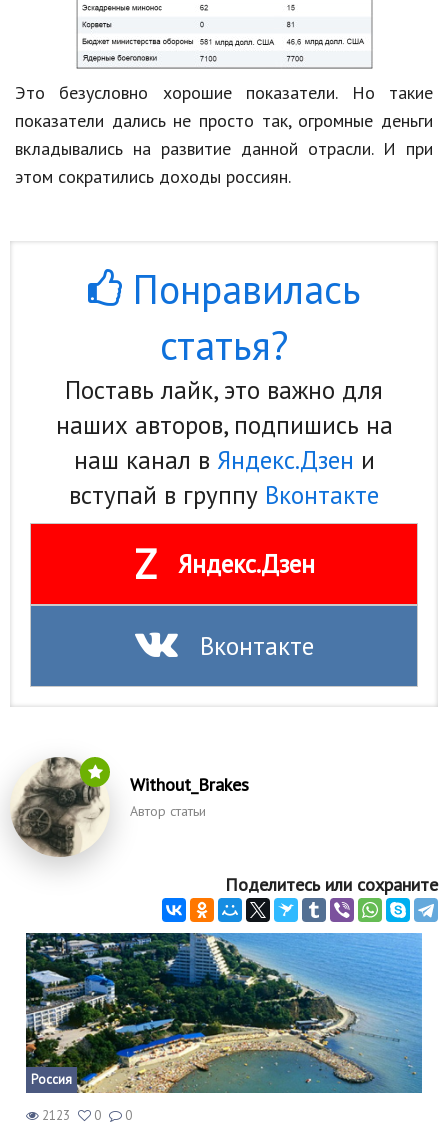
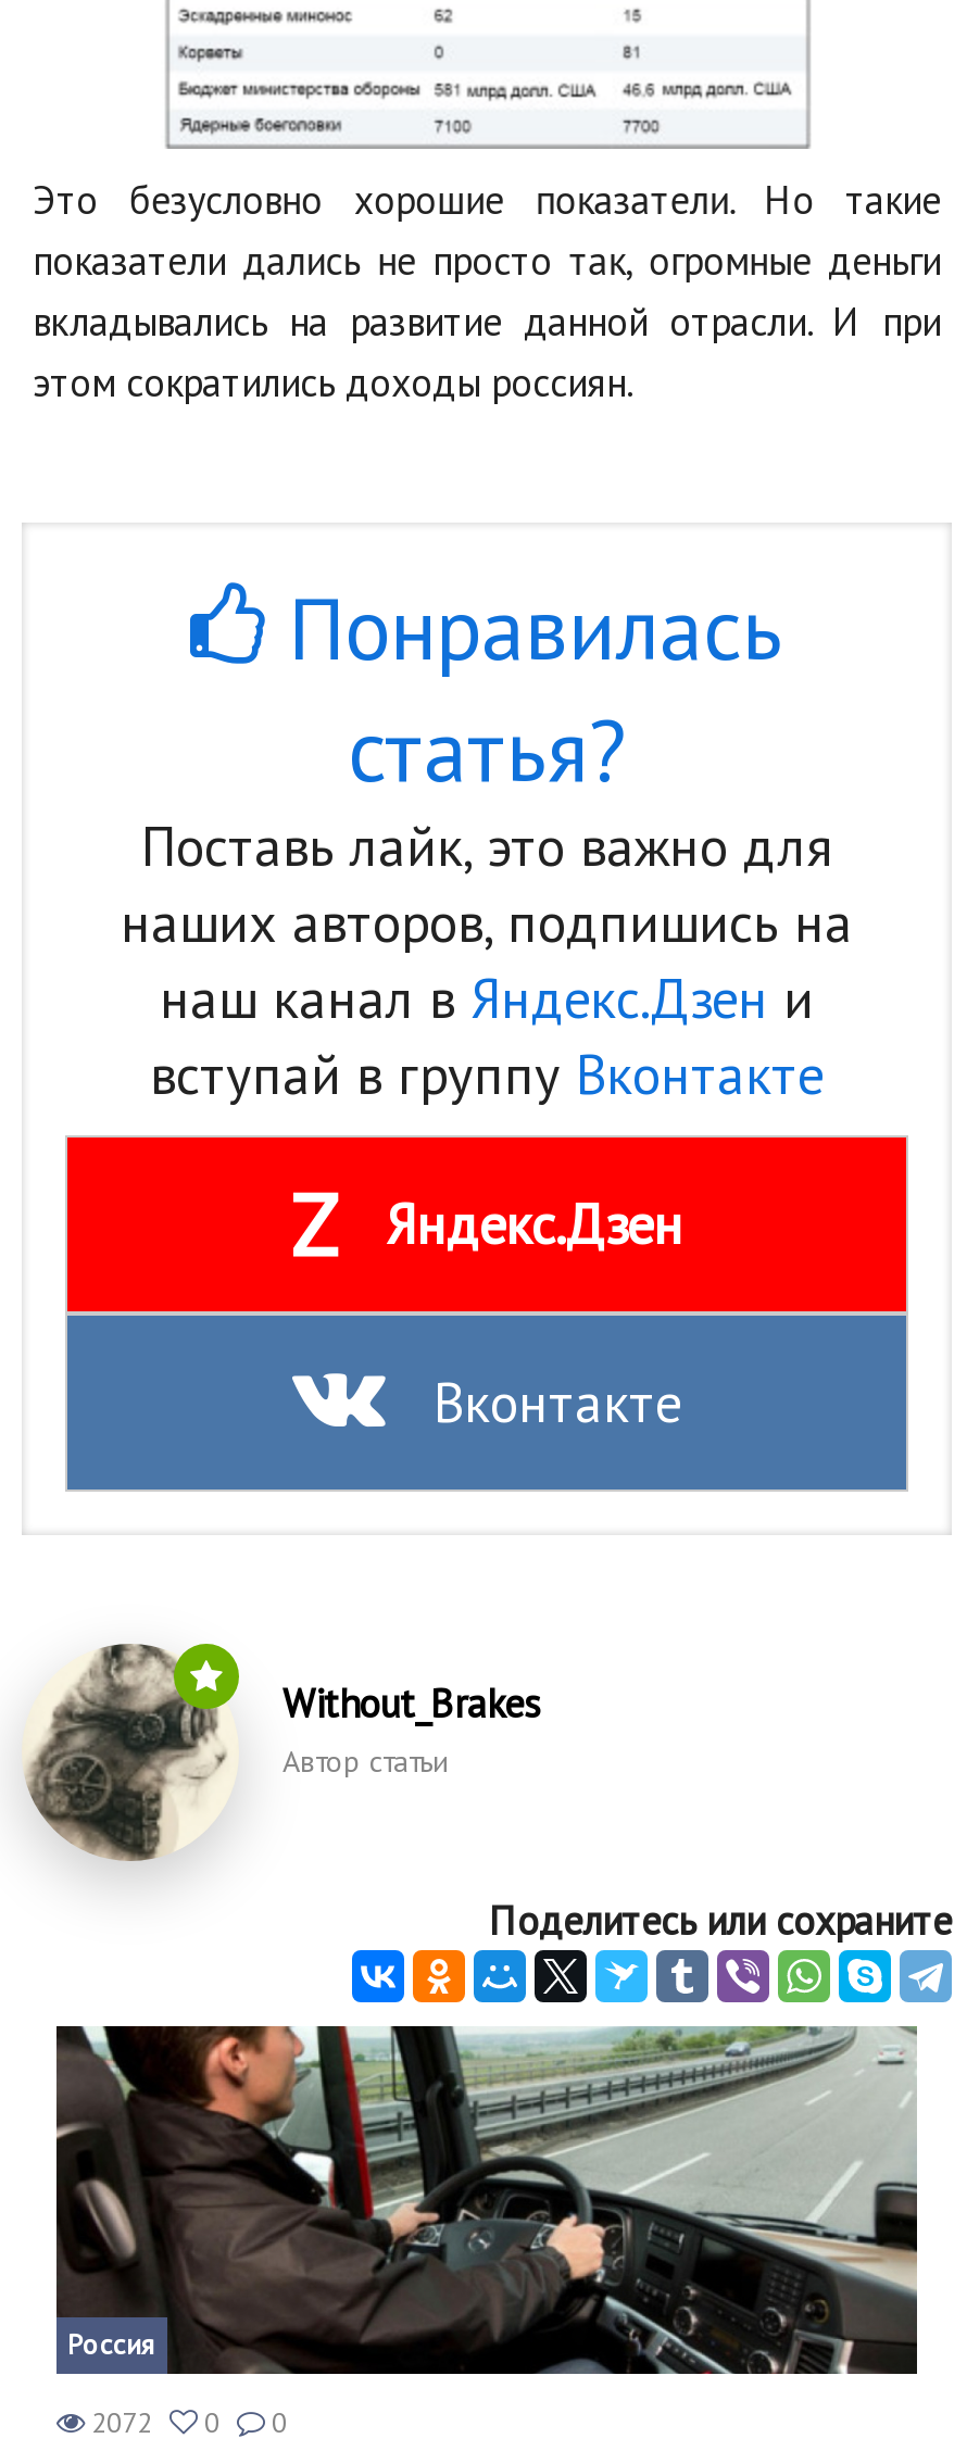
[25,932,423,1124] [image] | 2123 0 0 -> [54,2024,919,2441] [image] | 2072 0 0

